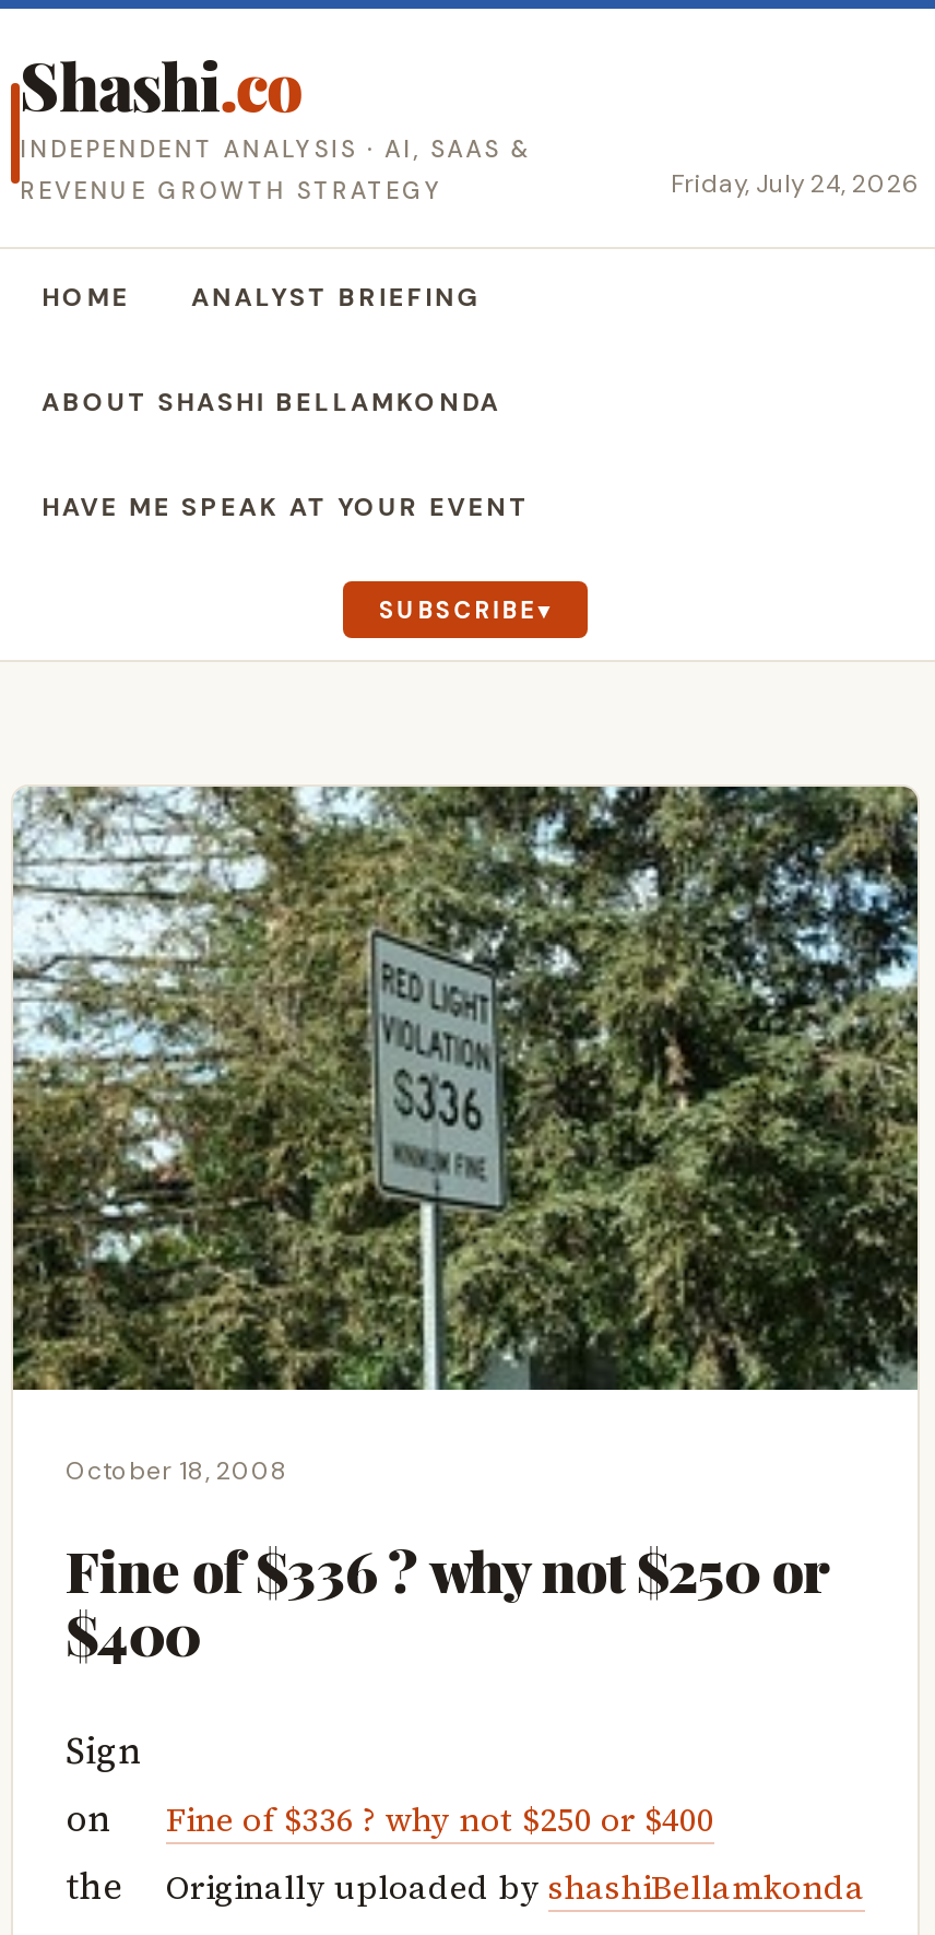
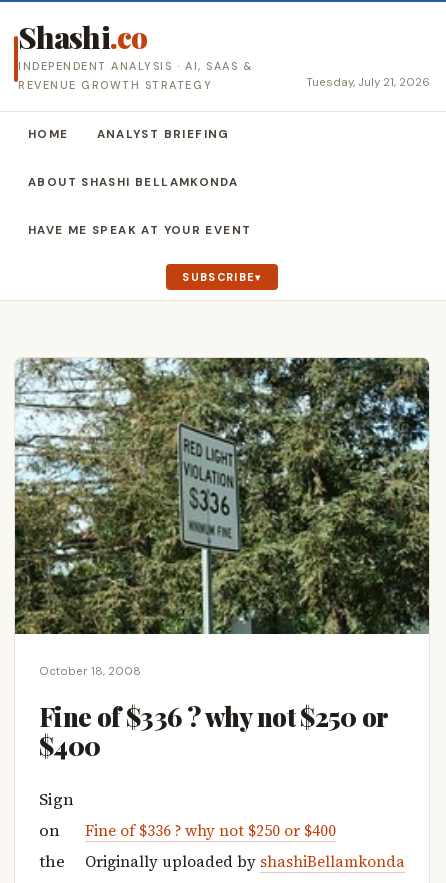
[671,168,920,201] Friday, July 24, 2026 -> [306,75,430,90] Tuesday, July 21, 2026

